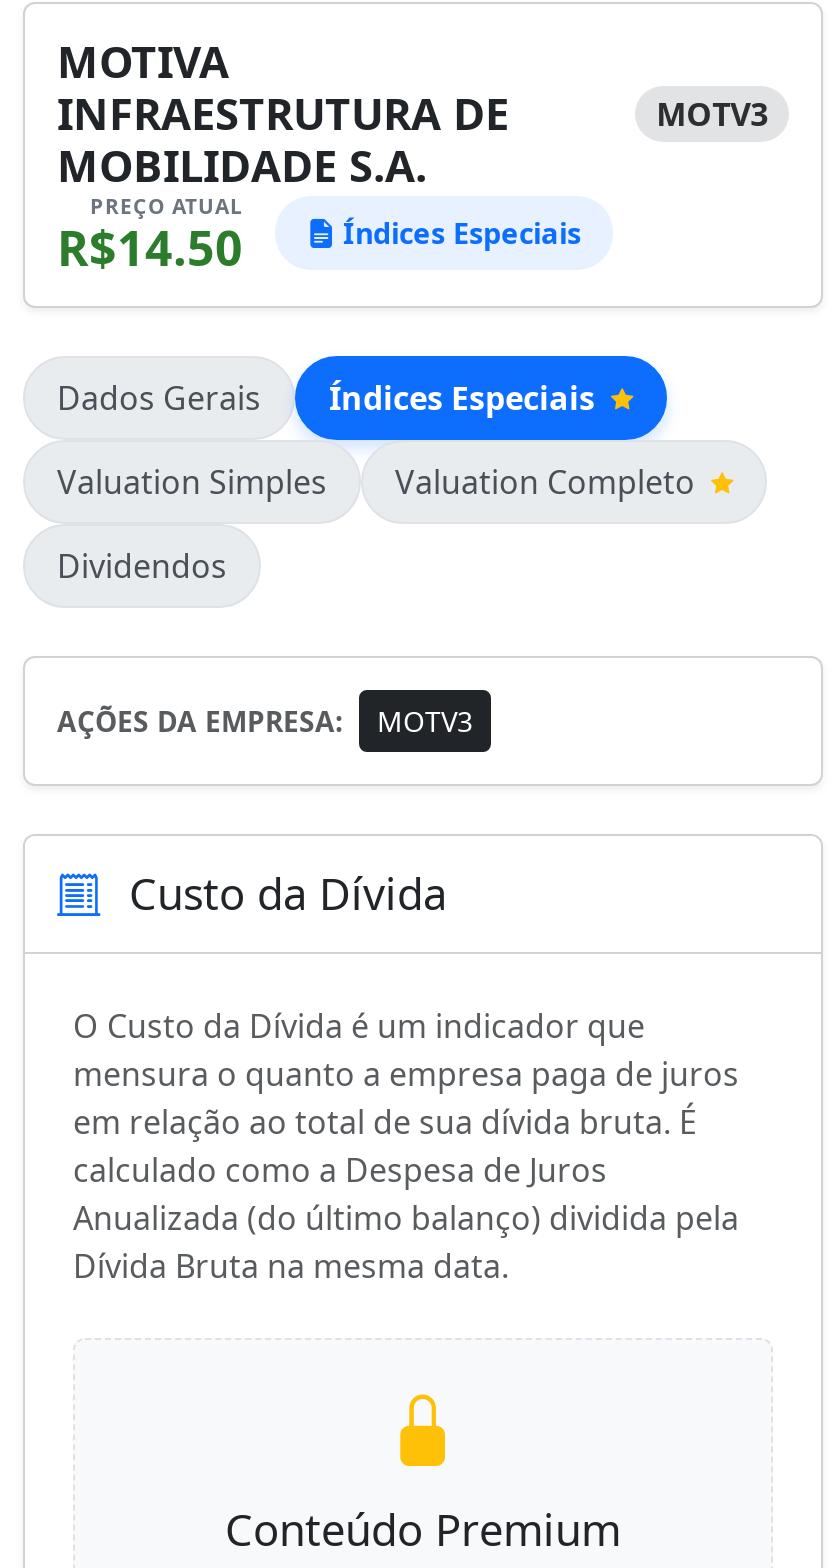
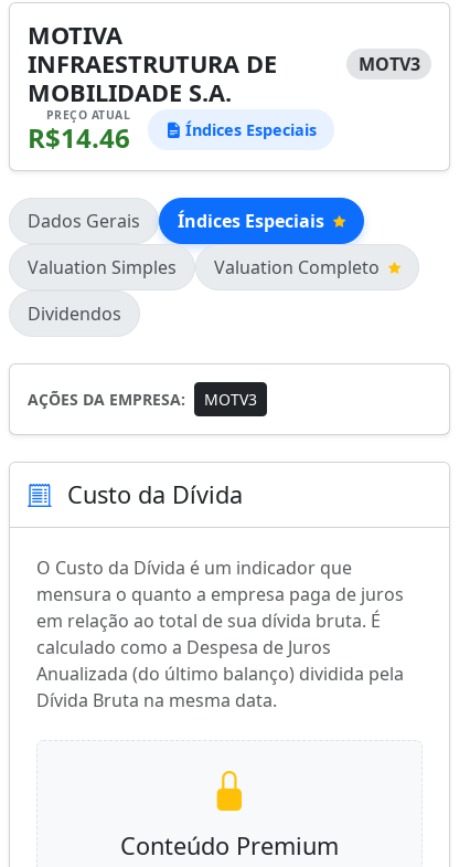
[57,214,243,280] R$14.50 -> [28,119,130,156] R$14.46

